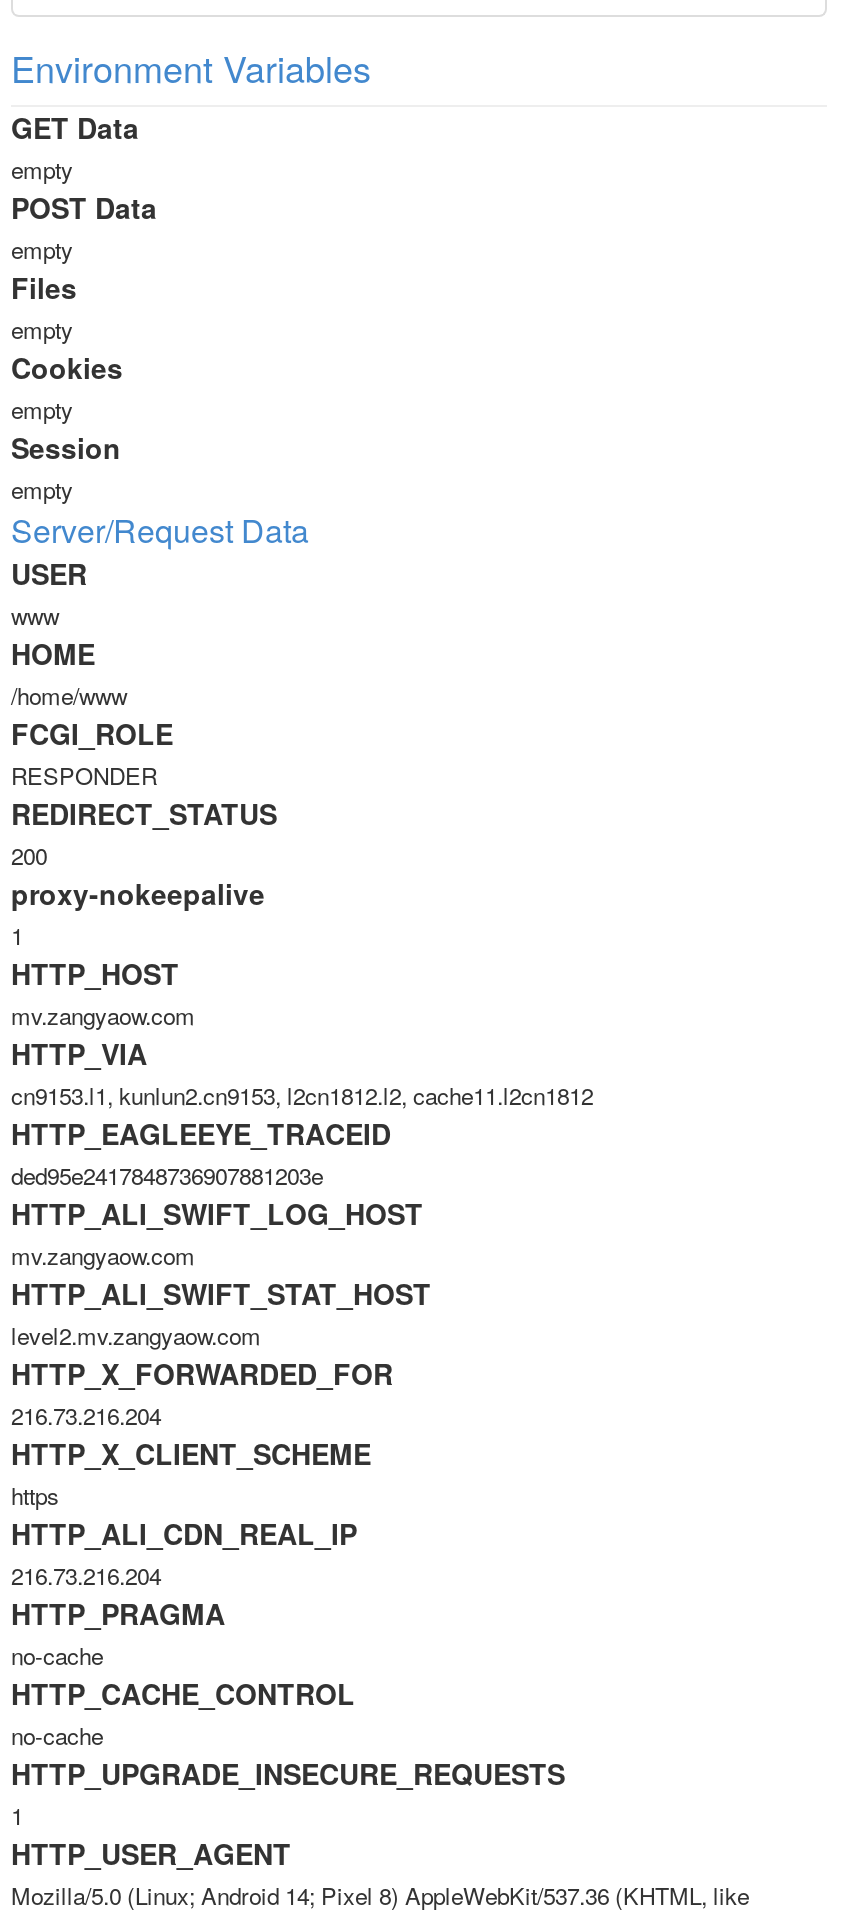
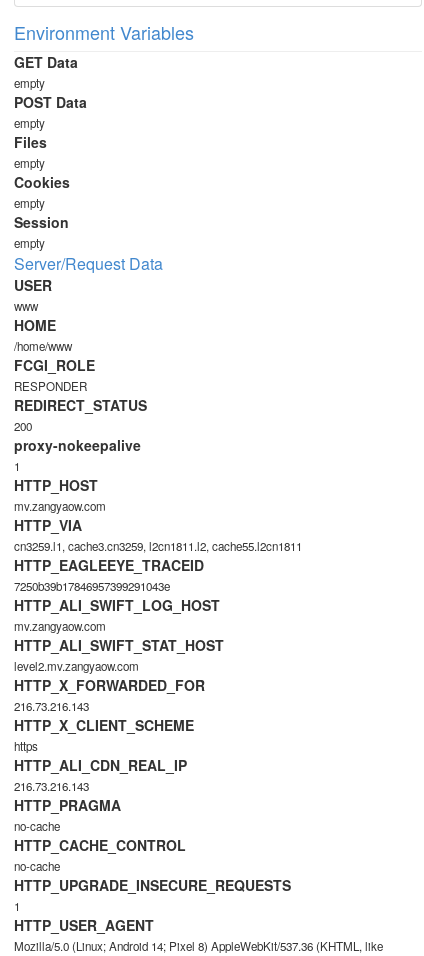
[11,1079,593,1111] cn9153.l1, kunlun2.cn9153, l2cn1812.l2, cache11.l2cn1812 -> [14,538,302,554] cn3259.l1, cache3.cn3259, l2cn1811.l2, cache55.l2cn1811
[11,1159,323,1191] ded95e2417848736907881203e -> [14,578,170,594] 7250b39b17846957399291043e
[11,1399,161,1431] 216.73.216.204 -> [14,698,89,714] 216.73.216.143
[11,1559,161,1591] 216.73.216.204 -> [14,778,89,794] 216.73.216.143

